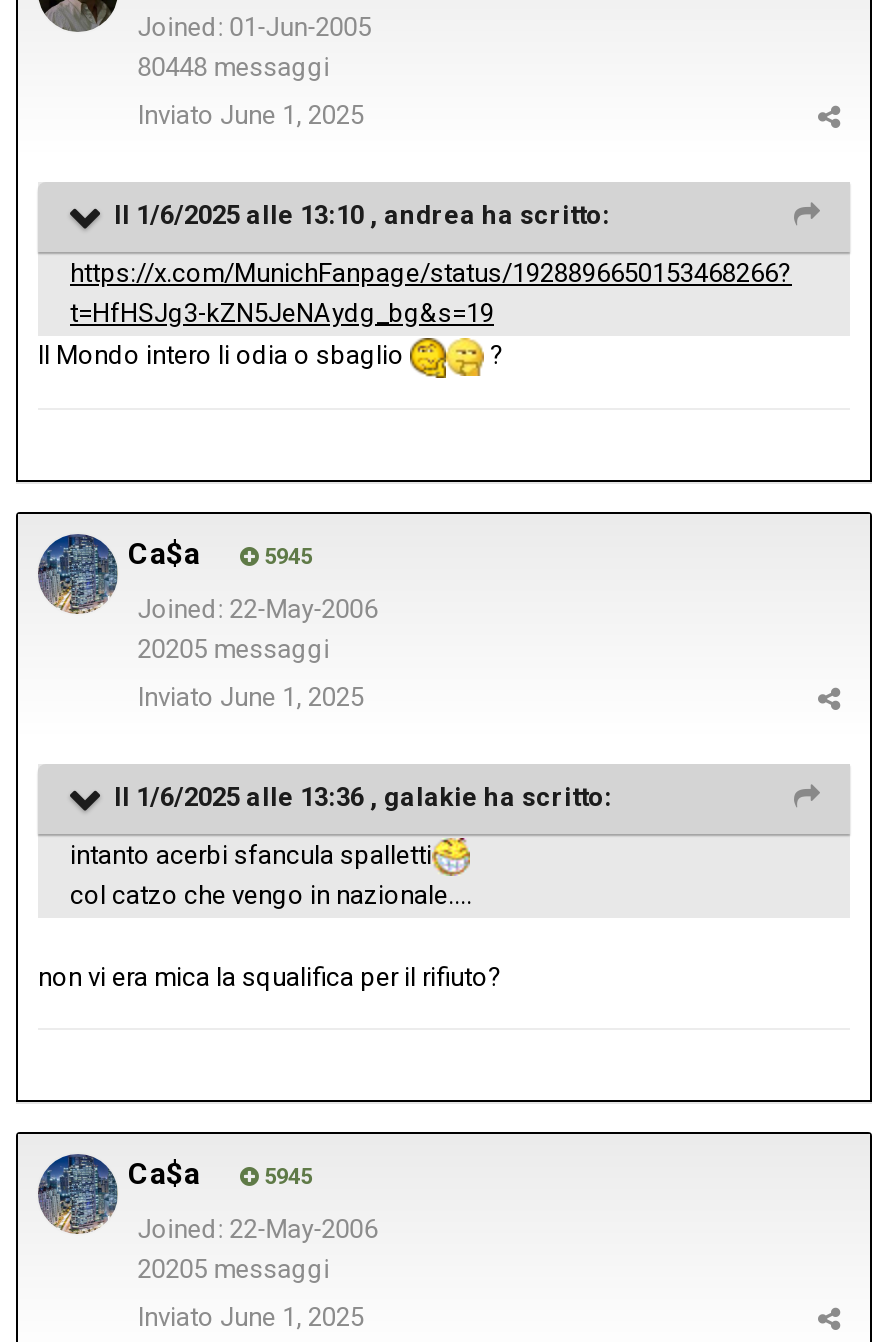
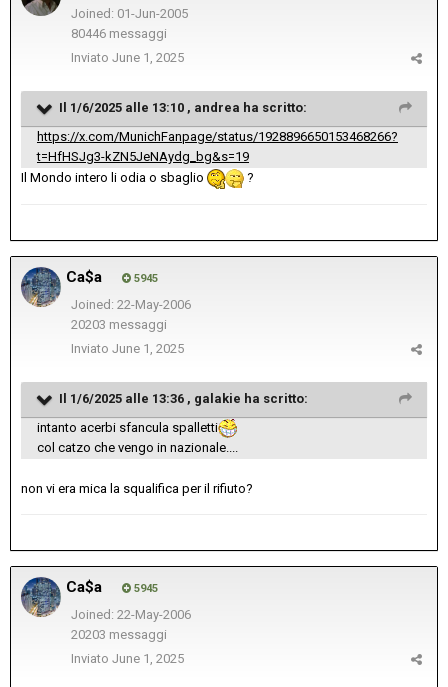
[138,53,330,83] 80448 messaggi -> [71,26,167,41] 80446 messaggi
[138,635,330,665] 20205 messaggi -> [71,317,167,332] 20203 messaggi
[138,1255,330,1285] 20205 messaggi -> [71,627,167,642] 20203 messaggi

